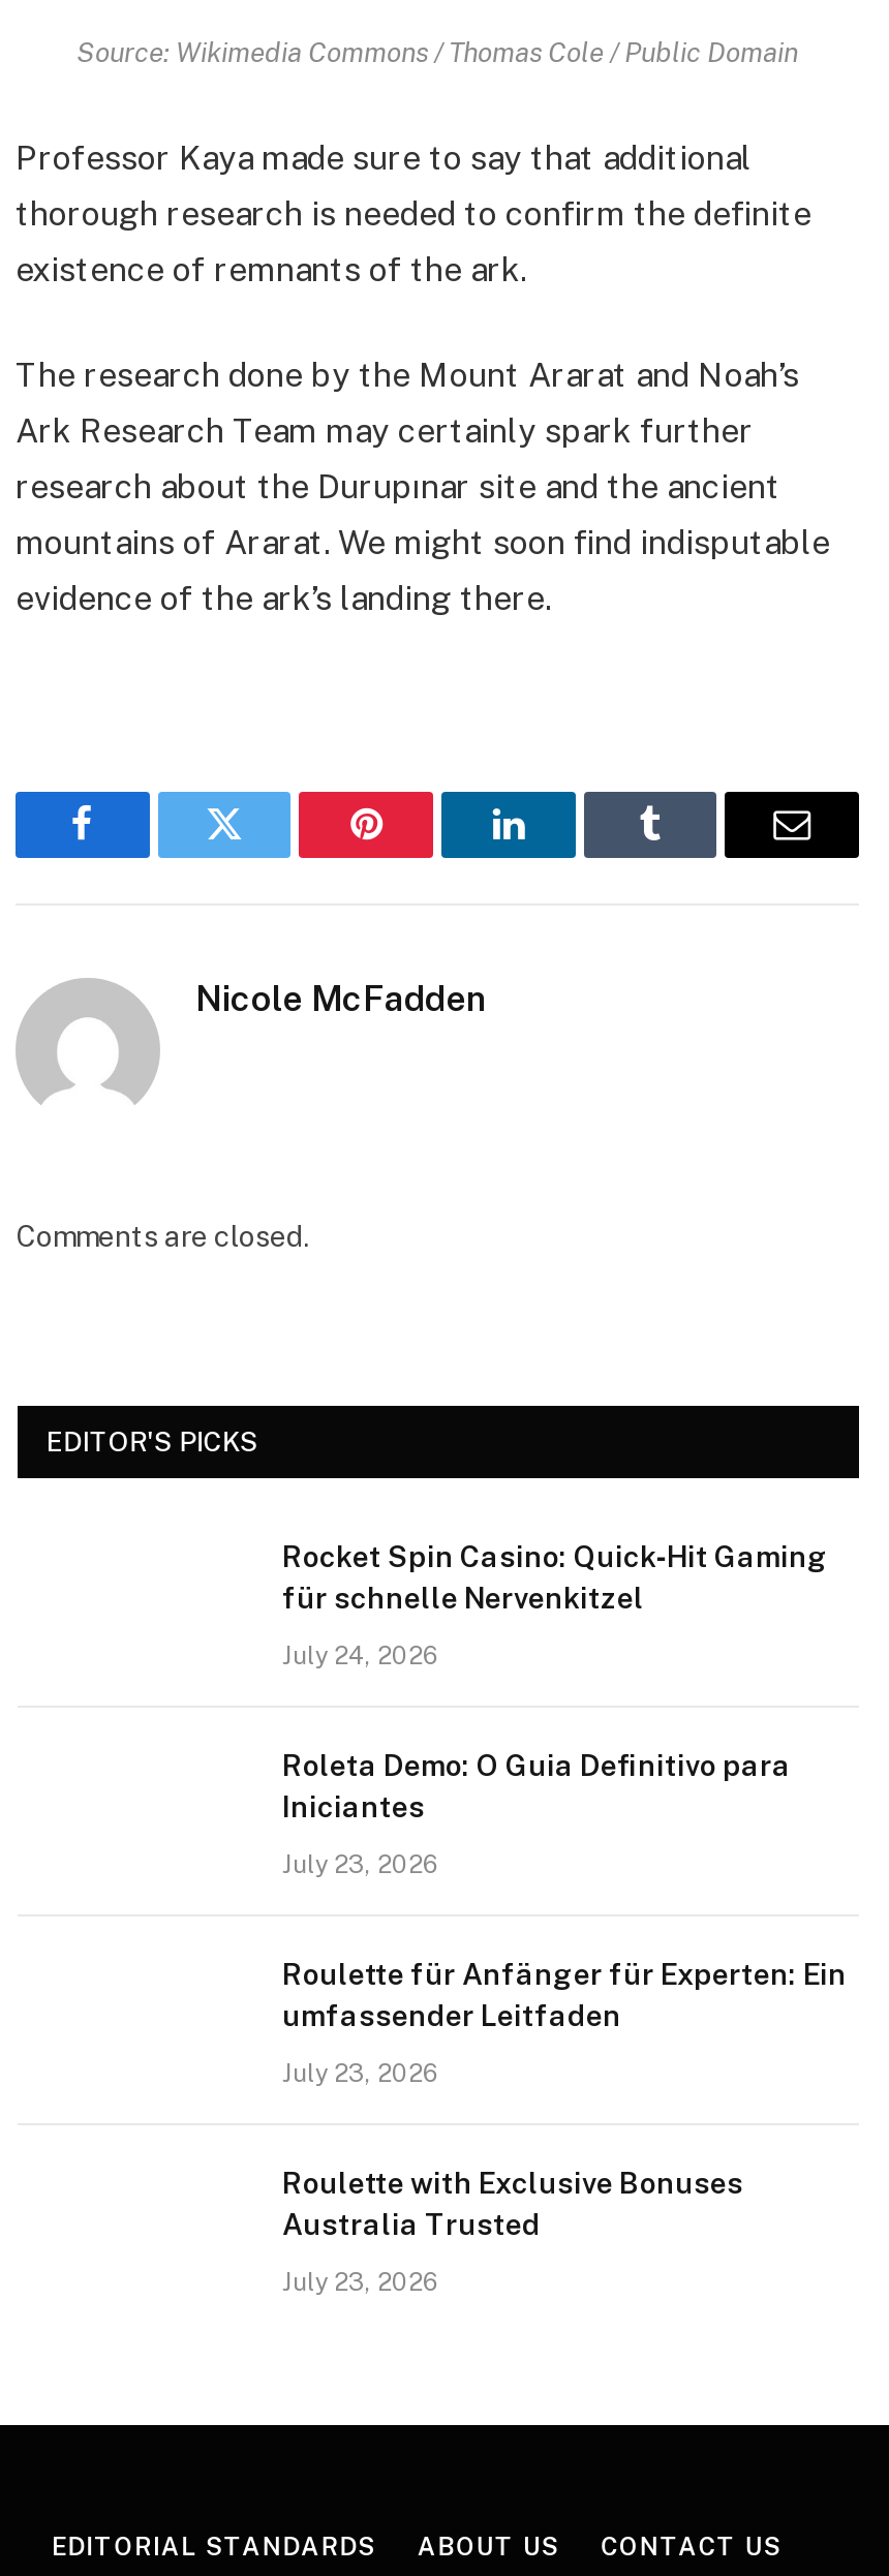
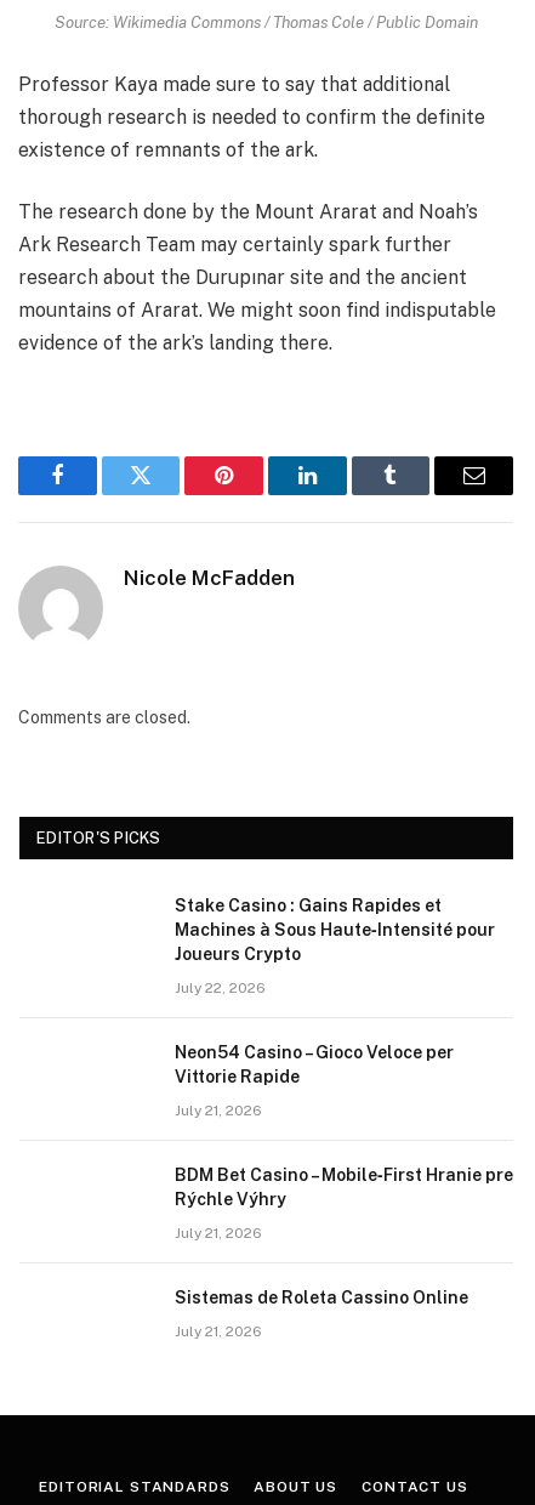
[282,1540,828,1614] Rocket Spin Casino: Quick‑Hit Gaming | für schnelle Nervenkitzel -> [175,896,495,964] Stake Casino : Gains Rapides et | Machines à Sous Haute‑Intensité pour | Joueurs Crypto
[282,1641,439,1670] July 24, 2026 -> [175,979,266,996] July 22, 2026
[282,1749,791,1823] Roleta Demo: O Guia Definitivo para | Iniciantes -> [175,1042,454,1086] Neon54 Casino – Gioco Veloce per | Vittorie Rapide
[282,1850,439,1879] July 23, 2026 -> [175,1102,262,1119] July 21, 2026
[282,1958,847,2032] Roulette für Anfänger für Experten: Ein | umfassender Leitfaden -> [175,1165,513,1209] BDM Bet Casino – Mobile‑First Hranie pre | Rýchle Výhry
[282,2059,439,2088] July 23, 2026 -> [175,1225,262,1242] July 21, 2026
[282,2166,743,2241] Roulette with Exclusive Bonuses | Australia Trusted -> [175,1288,468,1307] Sistemas de Roleta Cassino Online
[282,2268,439,2297] July 23, 2026 -> [175,1323,262,1340] July 21, 2026

